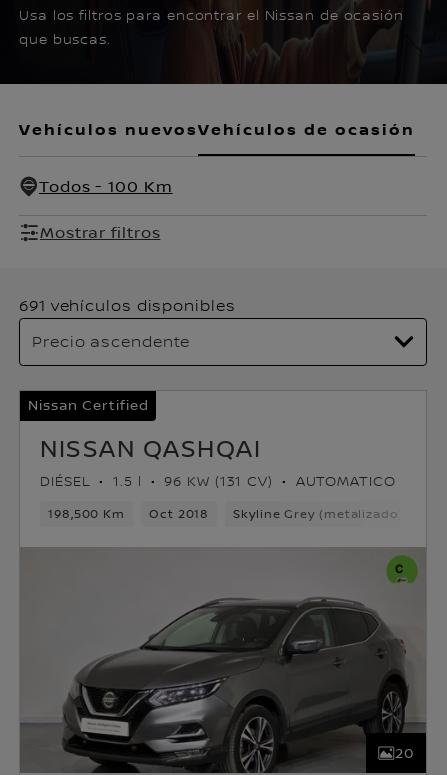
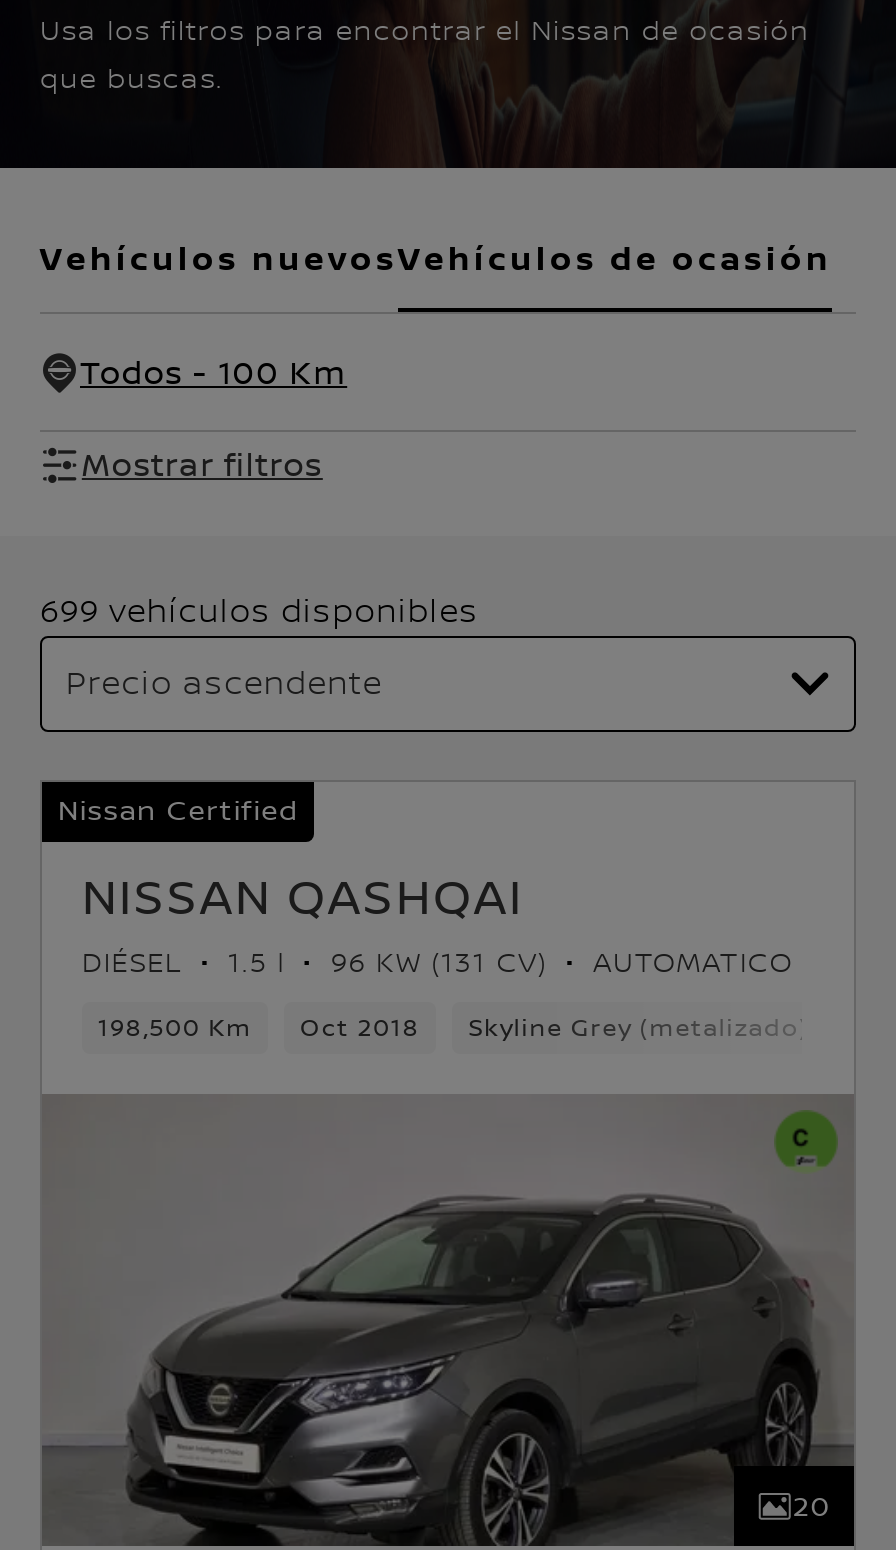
[19,294,235,316] 691 vehículos disponibles -> [40,588,479,632] 699 vehículos disponibles

